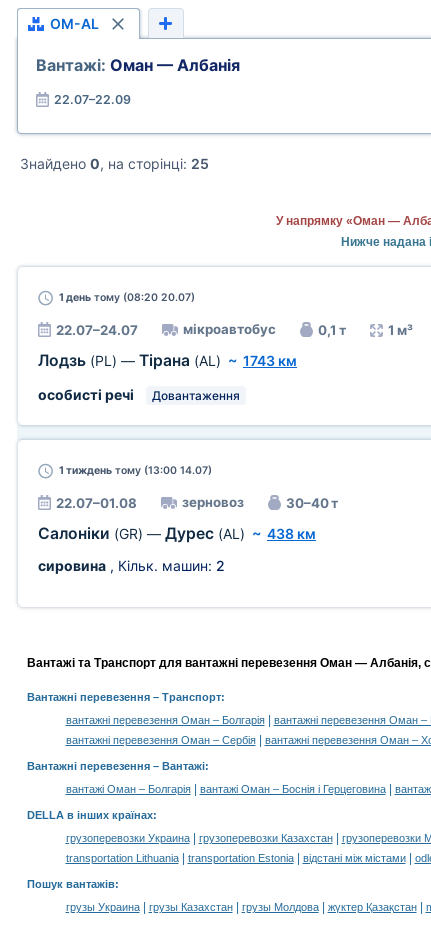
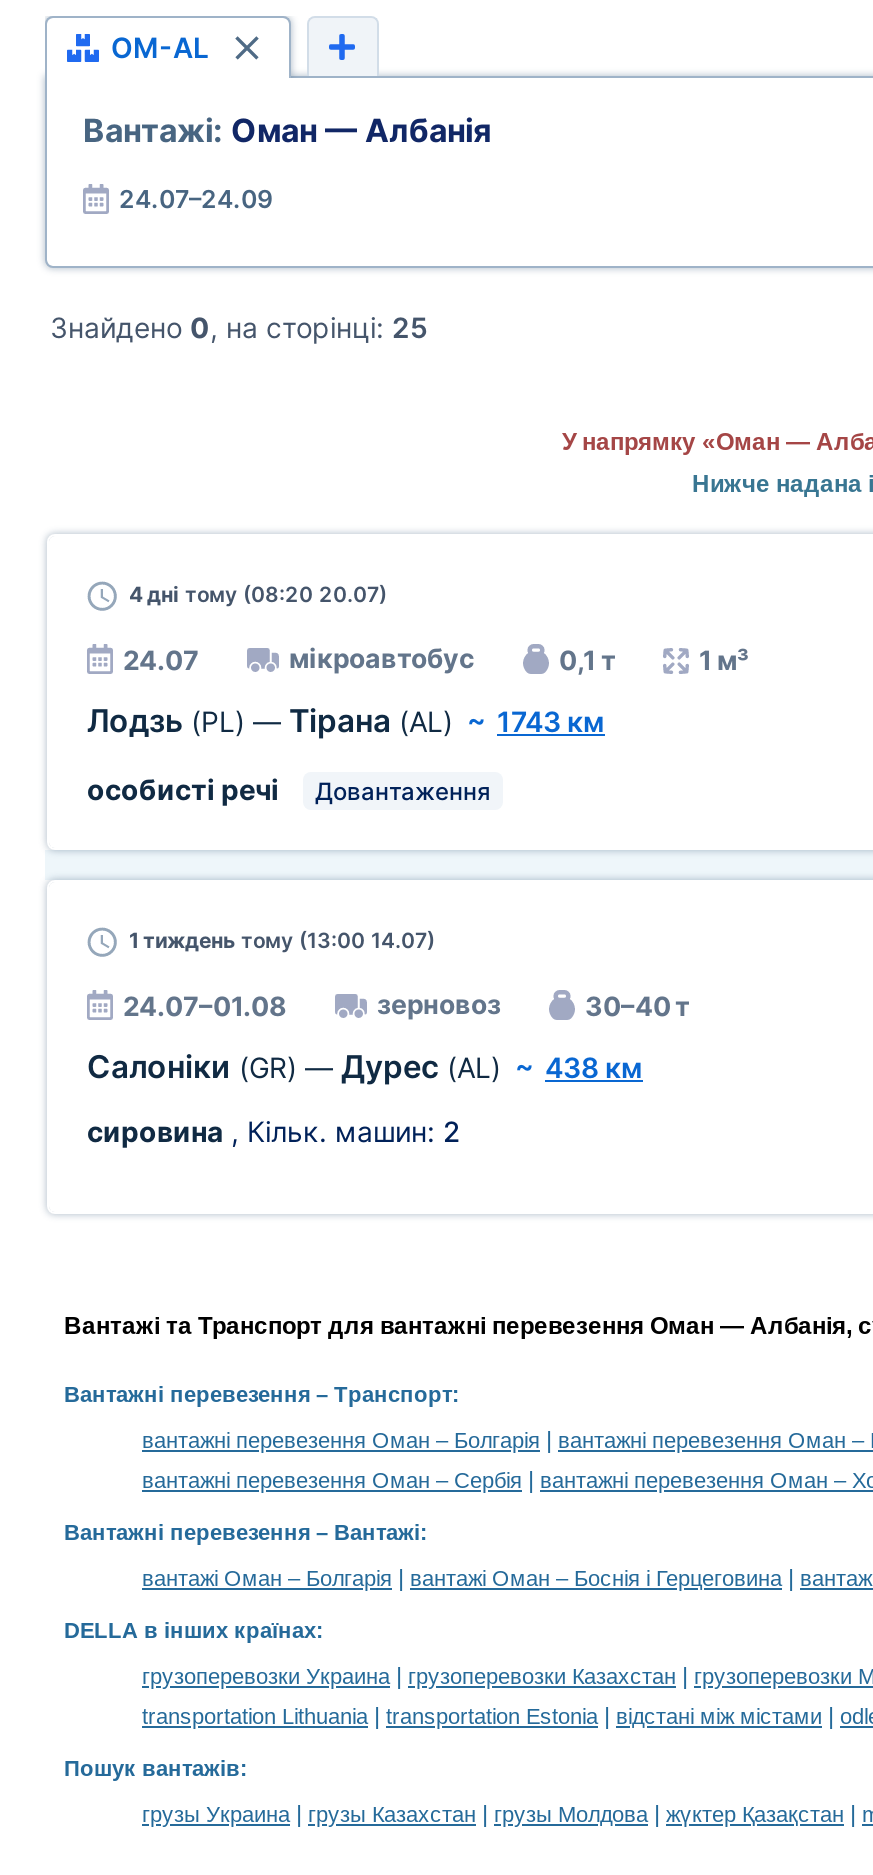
[54,92,131,107] 22.07–22.09 -> [119,184,273,214] 24.07–24.09
[59,291,195,304] 1 день тому (08:20 20.07) -> [129,582,387,608] 4 дні тому (08:20 20.07)
[56,322,138,338] 22.07–24.07 -> [123,644,199,676] 24.07
[56,495,137,511] 22.07–01.08 -> [123,990,287,1022] 24.07–01.08

